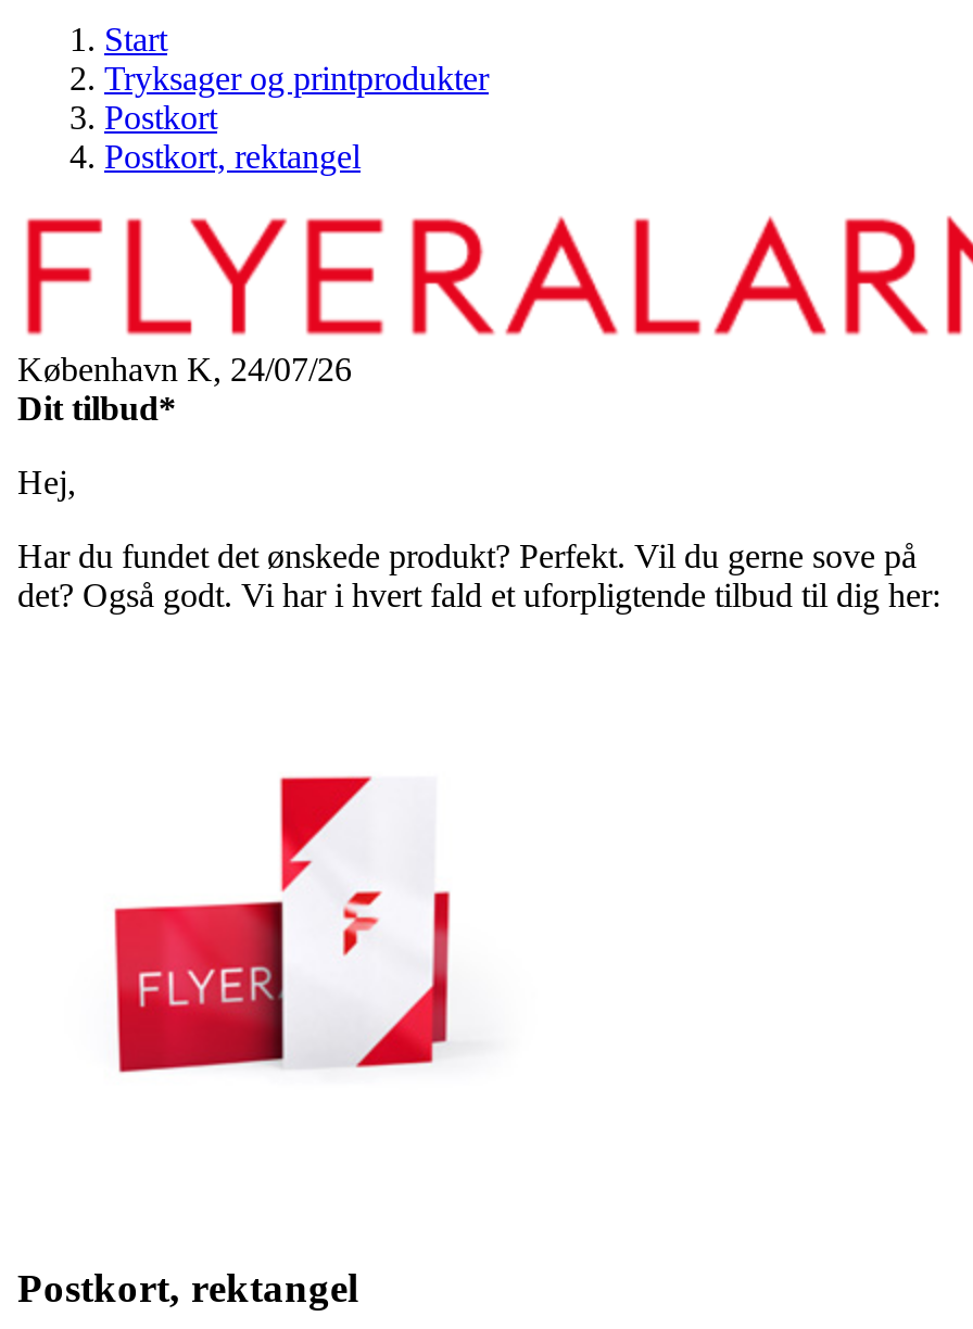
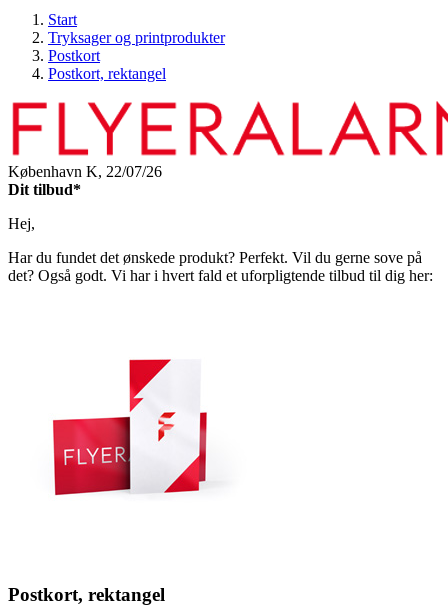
[17,351,352,388] København K, 24/07/26 -> [8,163,162,180] København K, 22/07/26

